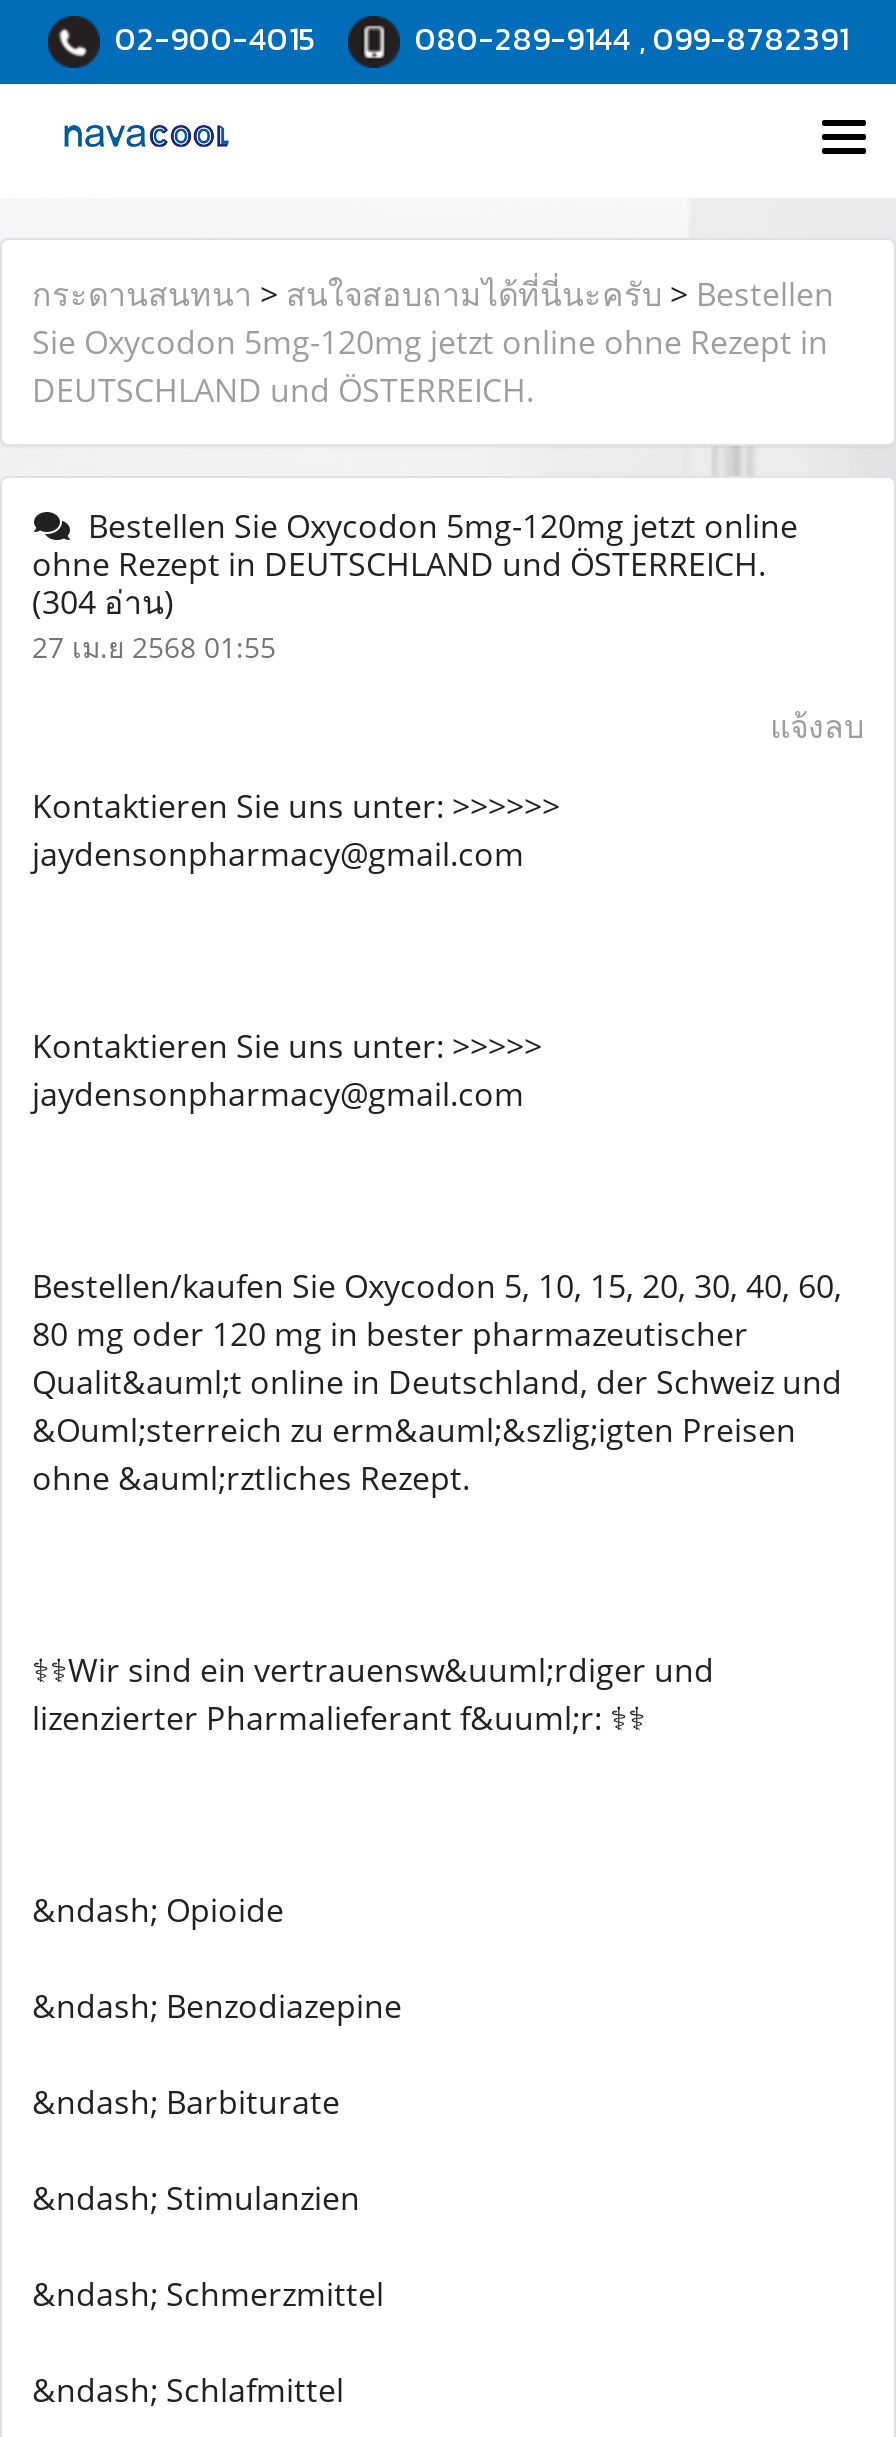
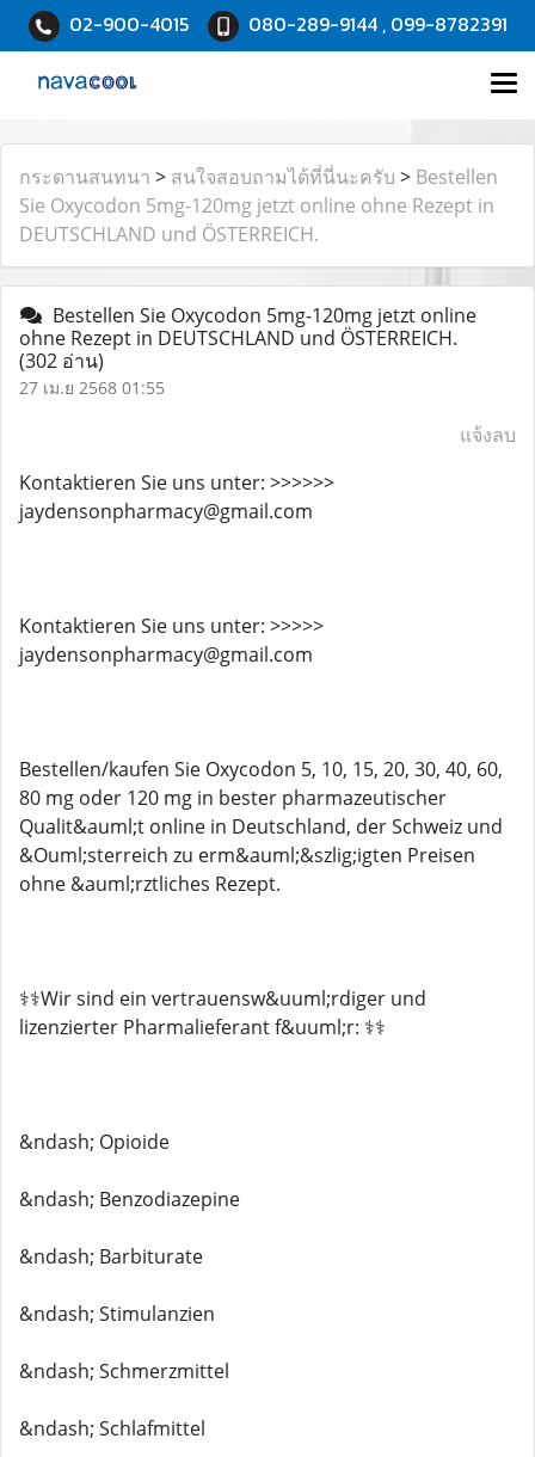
[32,580,174,624] (304 อ่าน) -> [19,348,104,374] (302 อ่าน)

